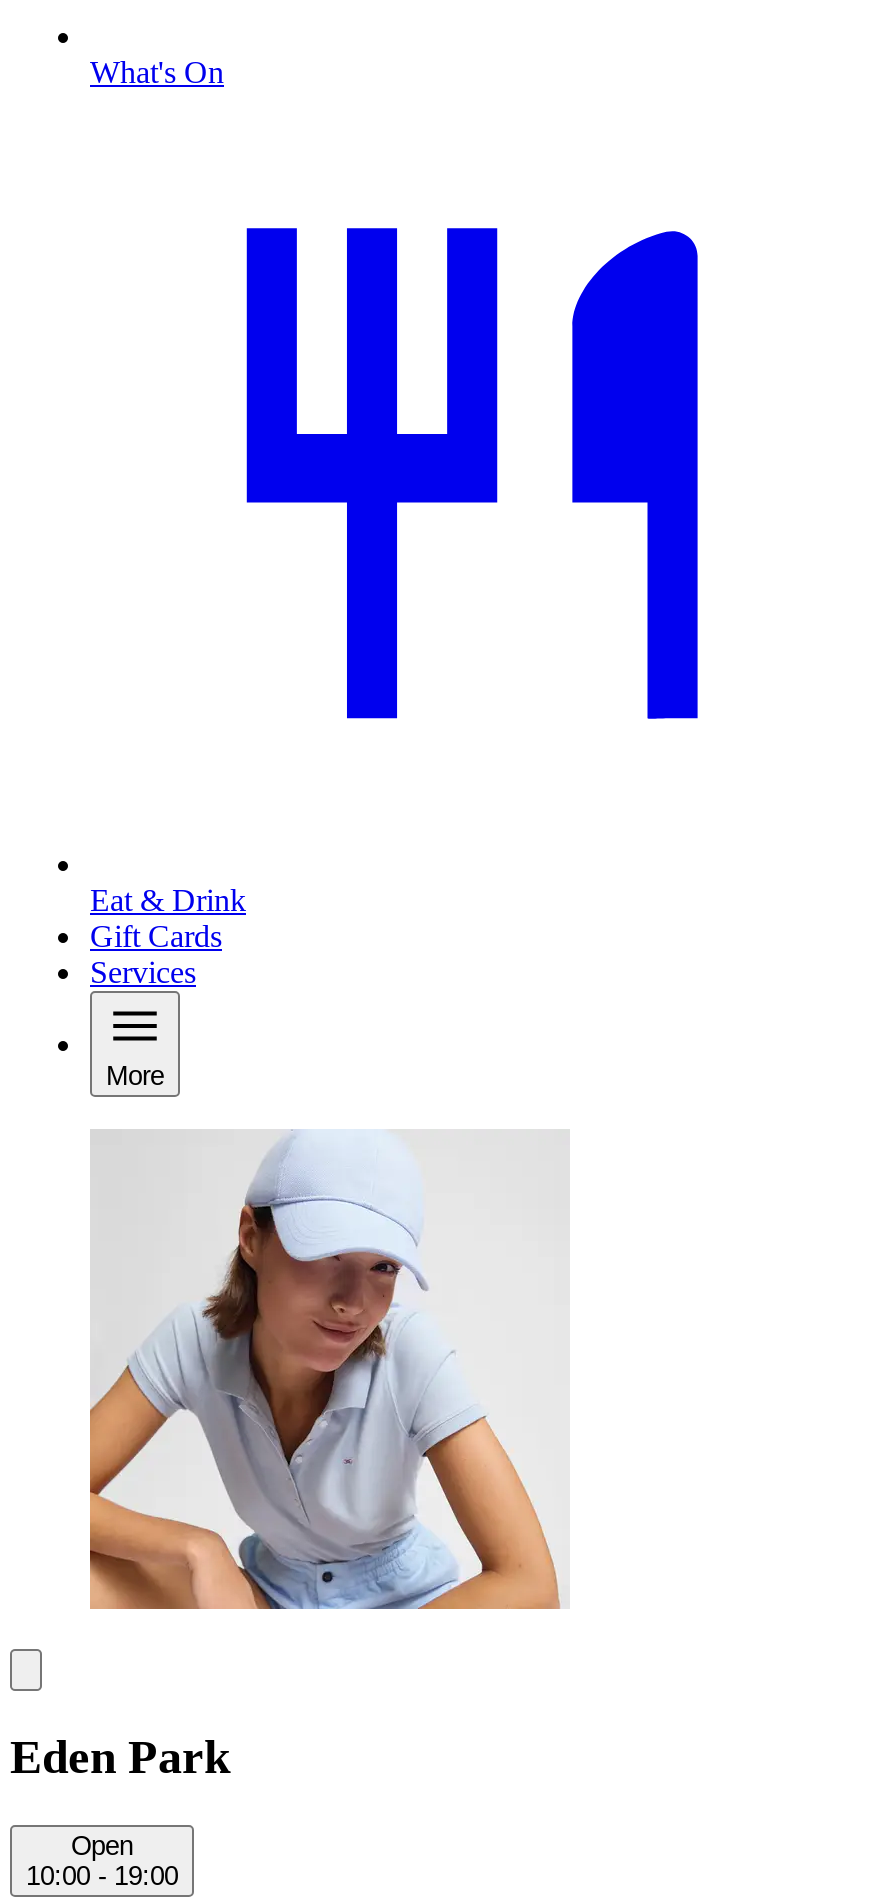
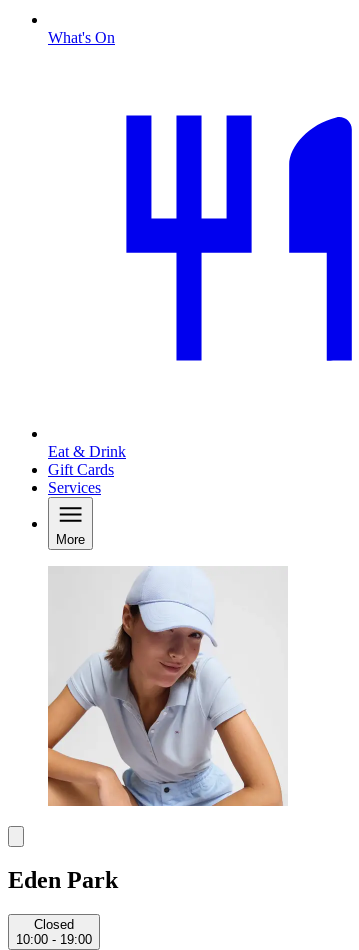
[71,1831,133,1861] Open -> [34,917,74,932] Closed

